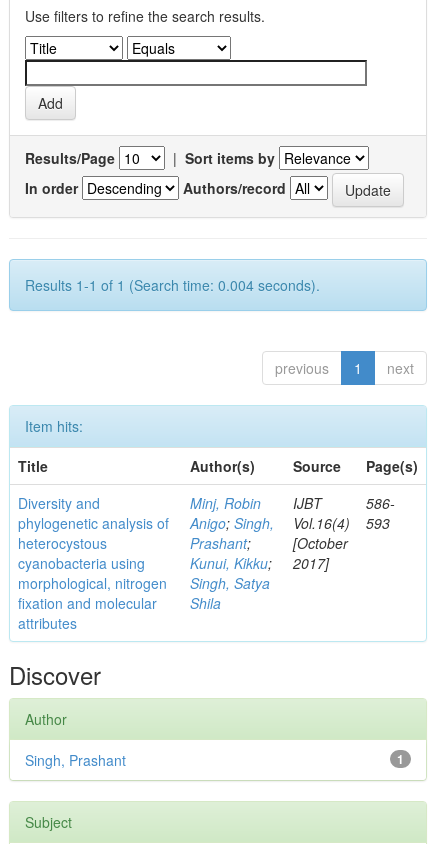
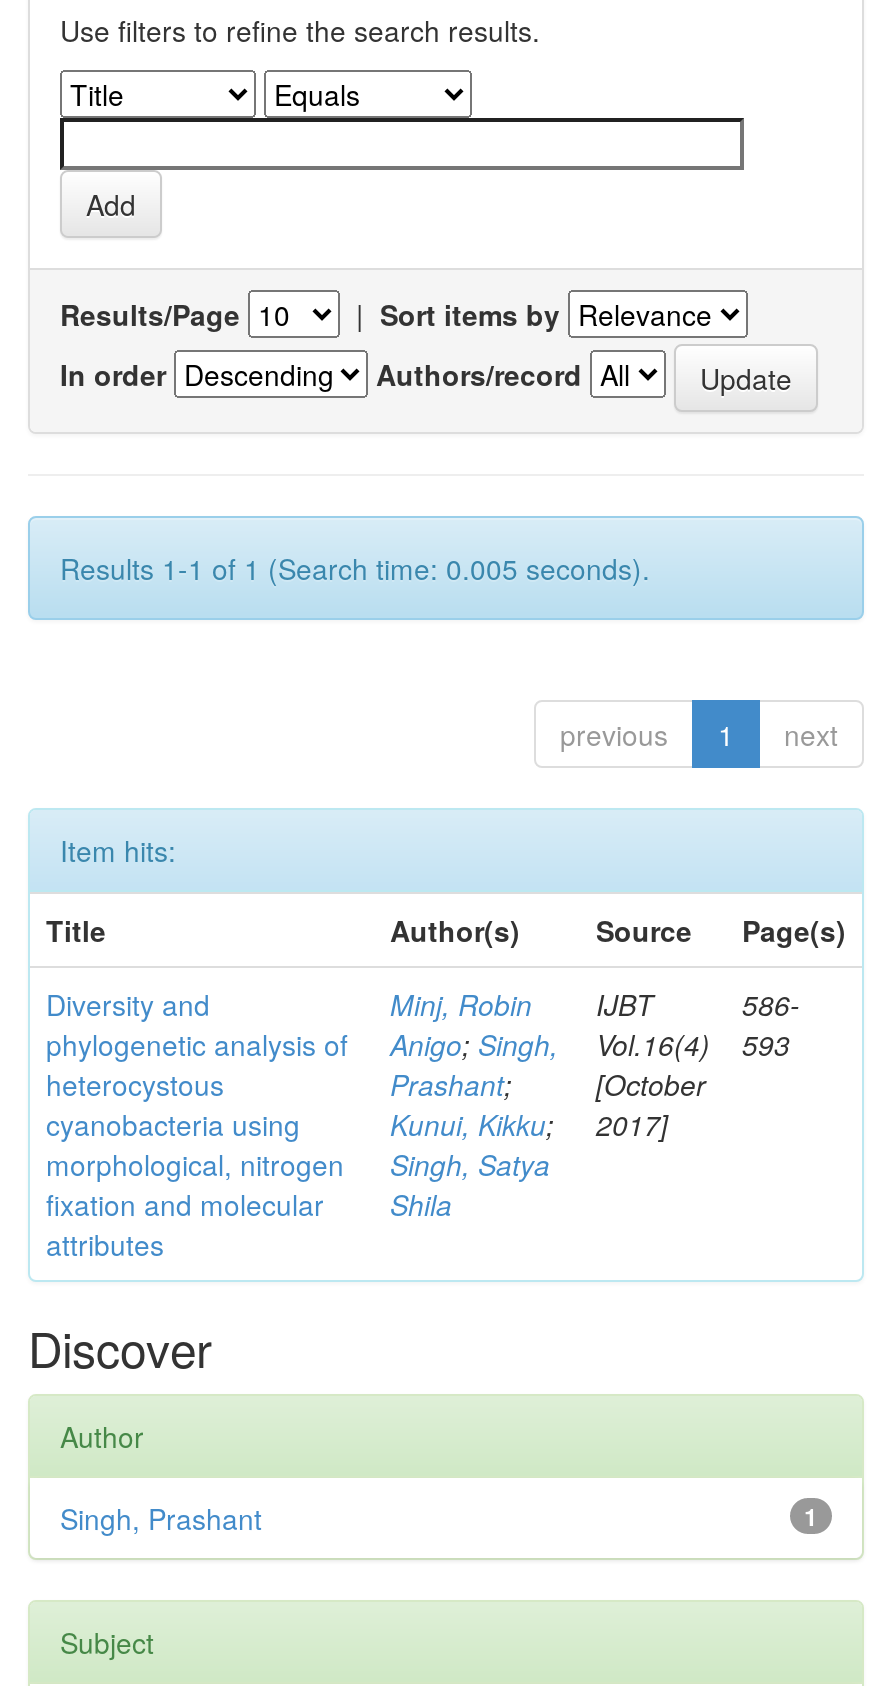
[25,275,320,295] Results 1-1 of 1 (Search time: 0.004 seconds). -> [60,548,650,588] Results 1-1 of 1 (Search time: 0.005 seconds).

